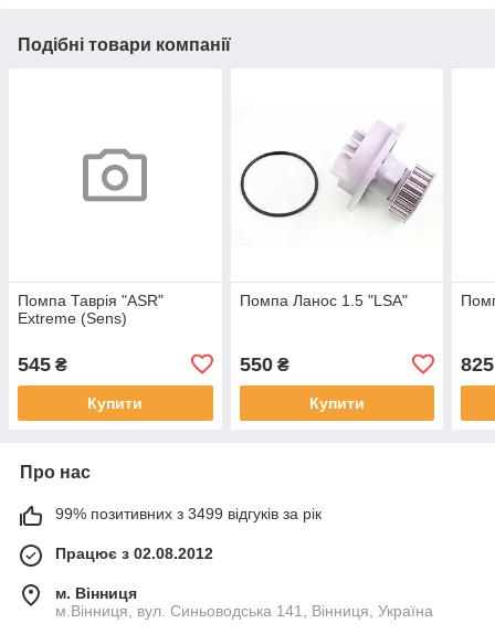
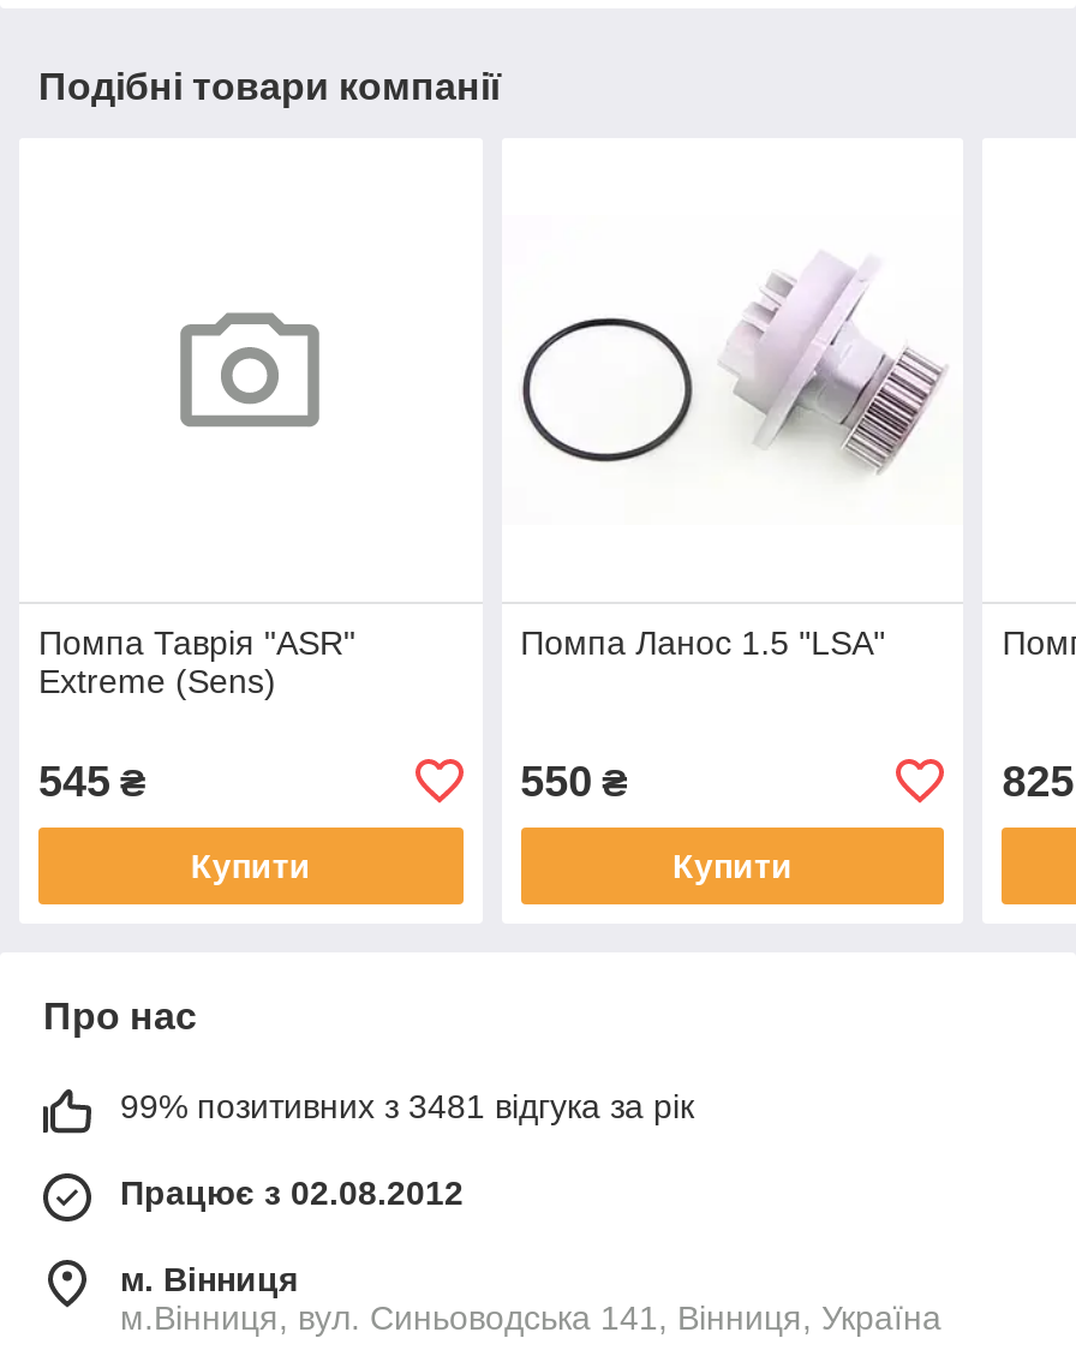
[55,505,322,522] 99% позитивних з 3499 відгуків за рік -> [120,1086,694,1125] 99% позитивних з 3481 відгука за рік

